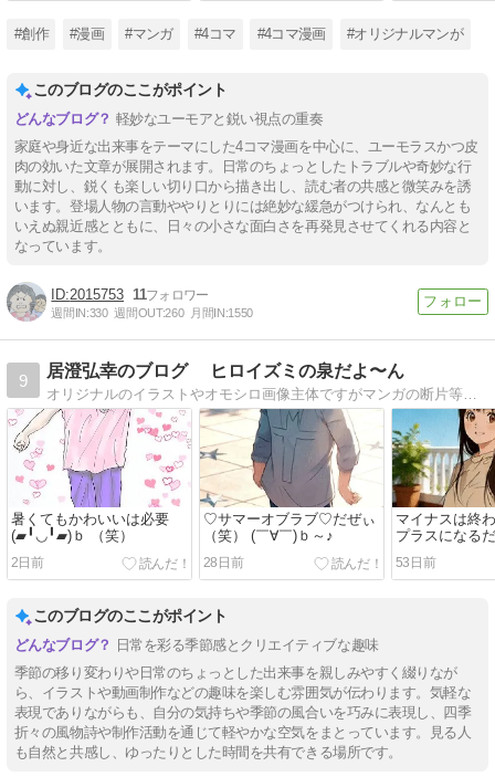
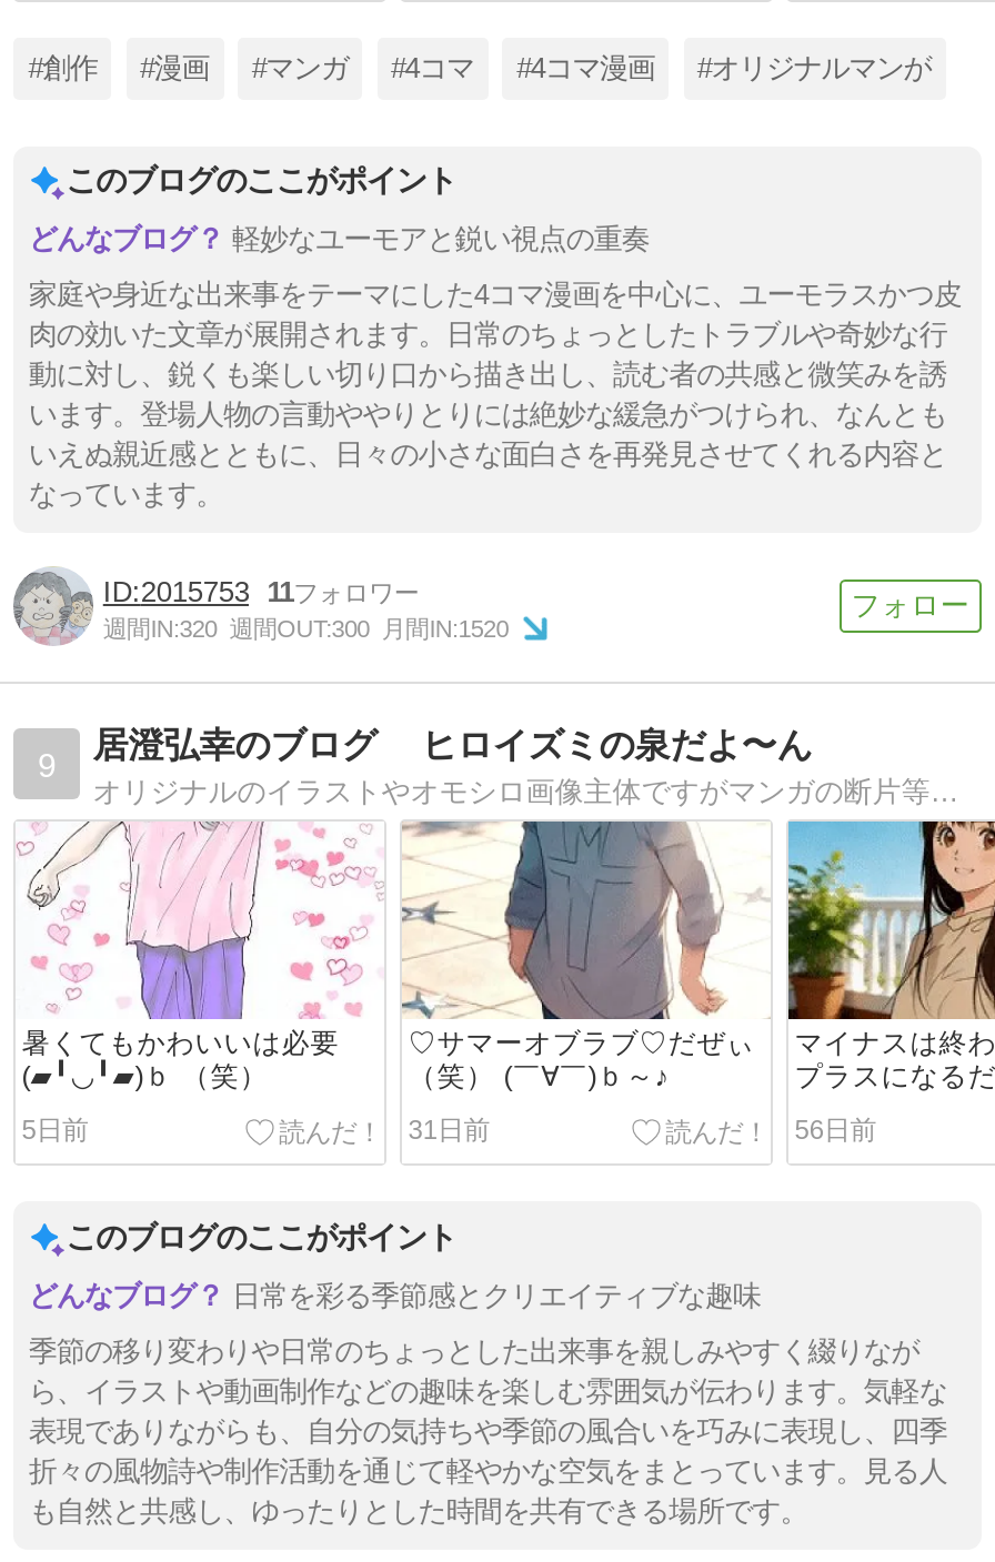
[51,306,253,319] 週間IN:330 週間OUT:260 月間IN:1550 -> [103,614,508,641] 週間IN:320 週間OUT:300 月間IN:1520
[11,555,44,570] 2日前 -> [22,1115,88,1146] 5日前
[203,555,243,570] 28日前 -> [408,1115,489,1146] 31日前
[395,555,436,570] 53日前 -> [795,1115,876,1146] 56日前

